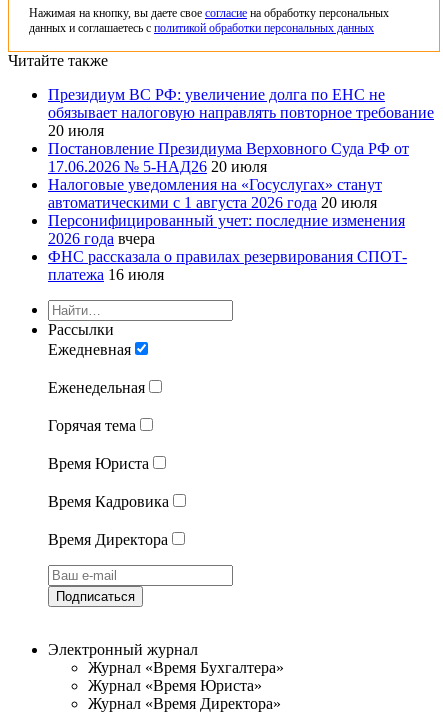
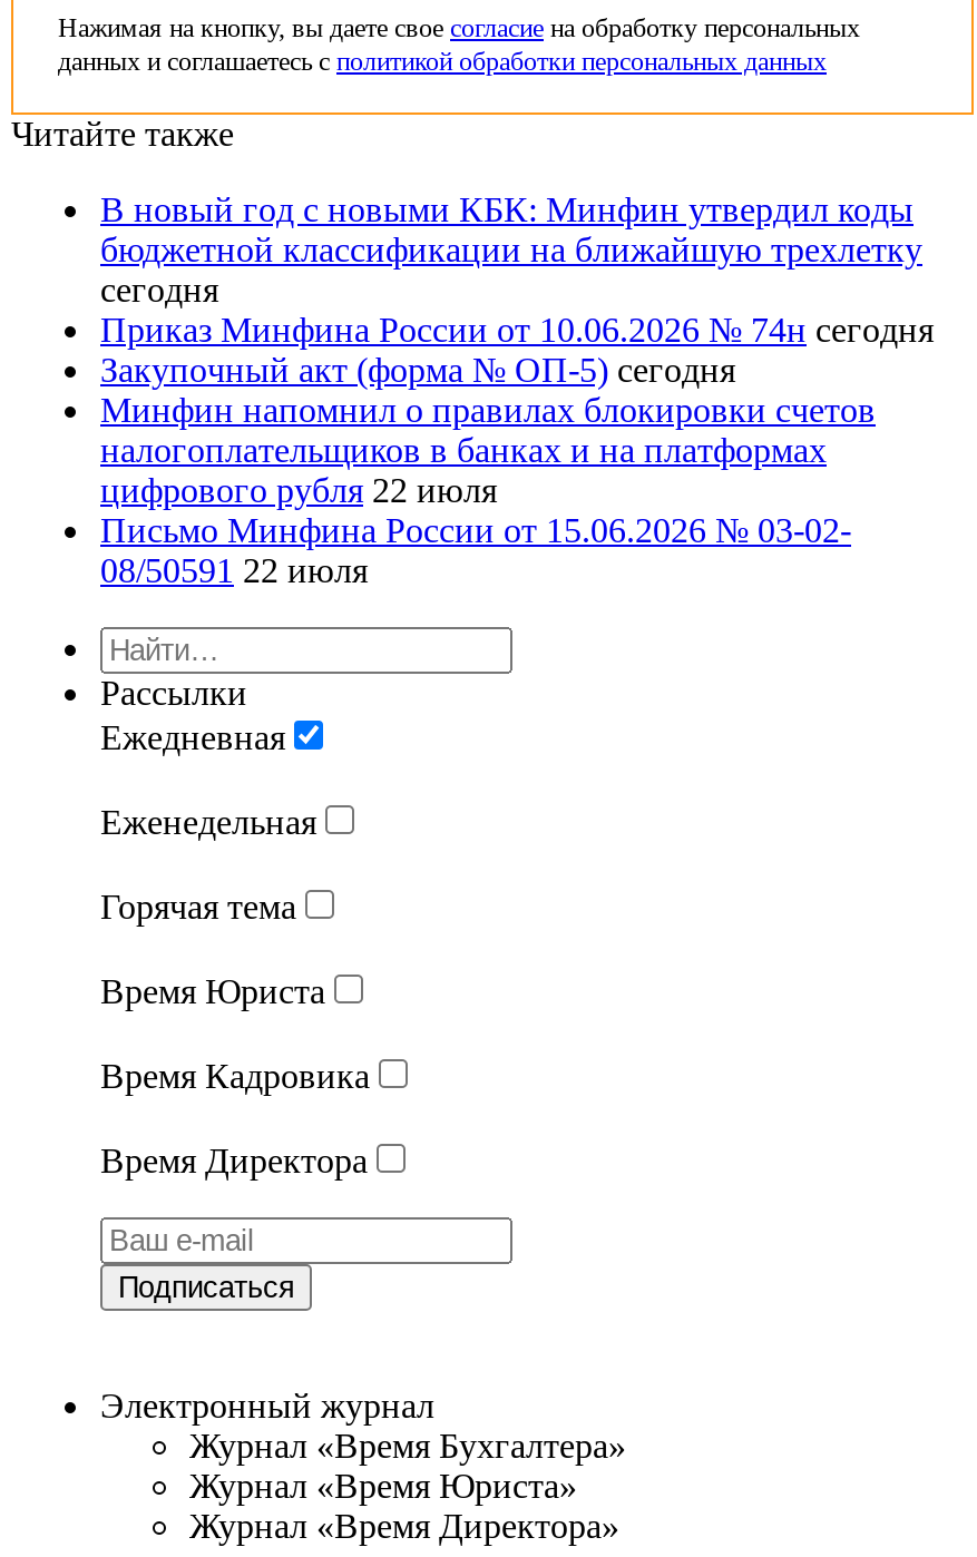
[48,86,434,283] Президиум ВС РФ: увеличение долга по ЕНС не | обязывает налоговую направлять повторное требование | 20 июля | Постановление Президиума Верховного Суда РФ от | 17.06.2026 № 5-НАД26 20 июля | Налоговые уведомления на «Госуслугах» станут | автоматическими с 1 августа 2026 года 20 июля | Персонифицированный учет: последние изменения | 2026 года вчера | ФНС рассказала о правилах резервирования СПОТ- | платежа 16 июля -> [100,190,934,588] В новый год с новыми КБК: Минфин утвердил коды | бюджетной классификации на ближайшую трехлетку | сегодня | Приказ Минфина России от 10.06.2026 № 74н сегодня | Закупочный акт (форма № ОП-5) сегодня | Минфин напомнил о правилах блокировки счетов | налогоплательщиков в банках и на платформах | цифрового рубля 22 июля | Письмо Минфина России от 15.06.2026 № 03-02- | 08/50591 22 июля

